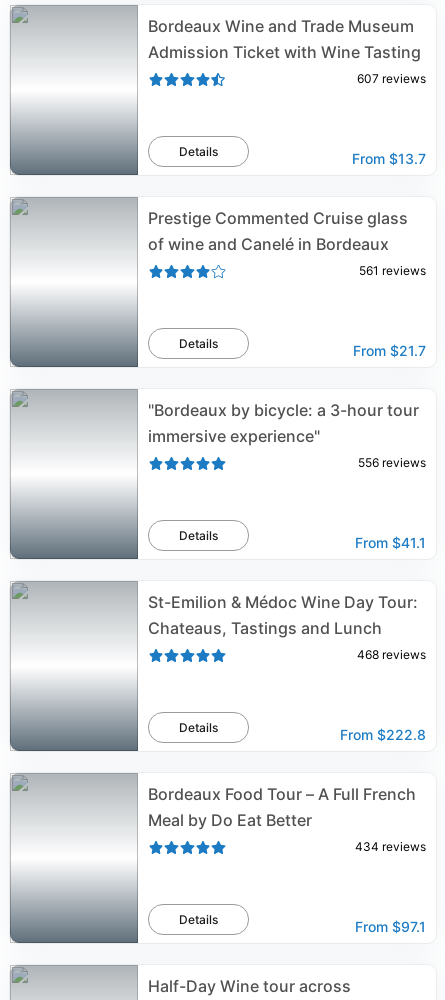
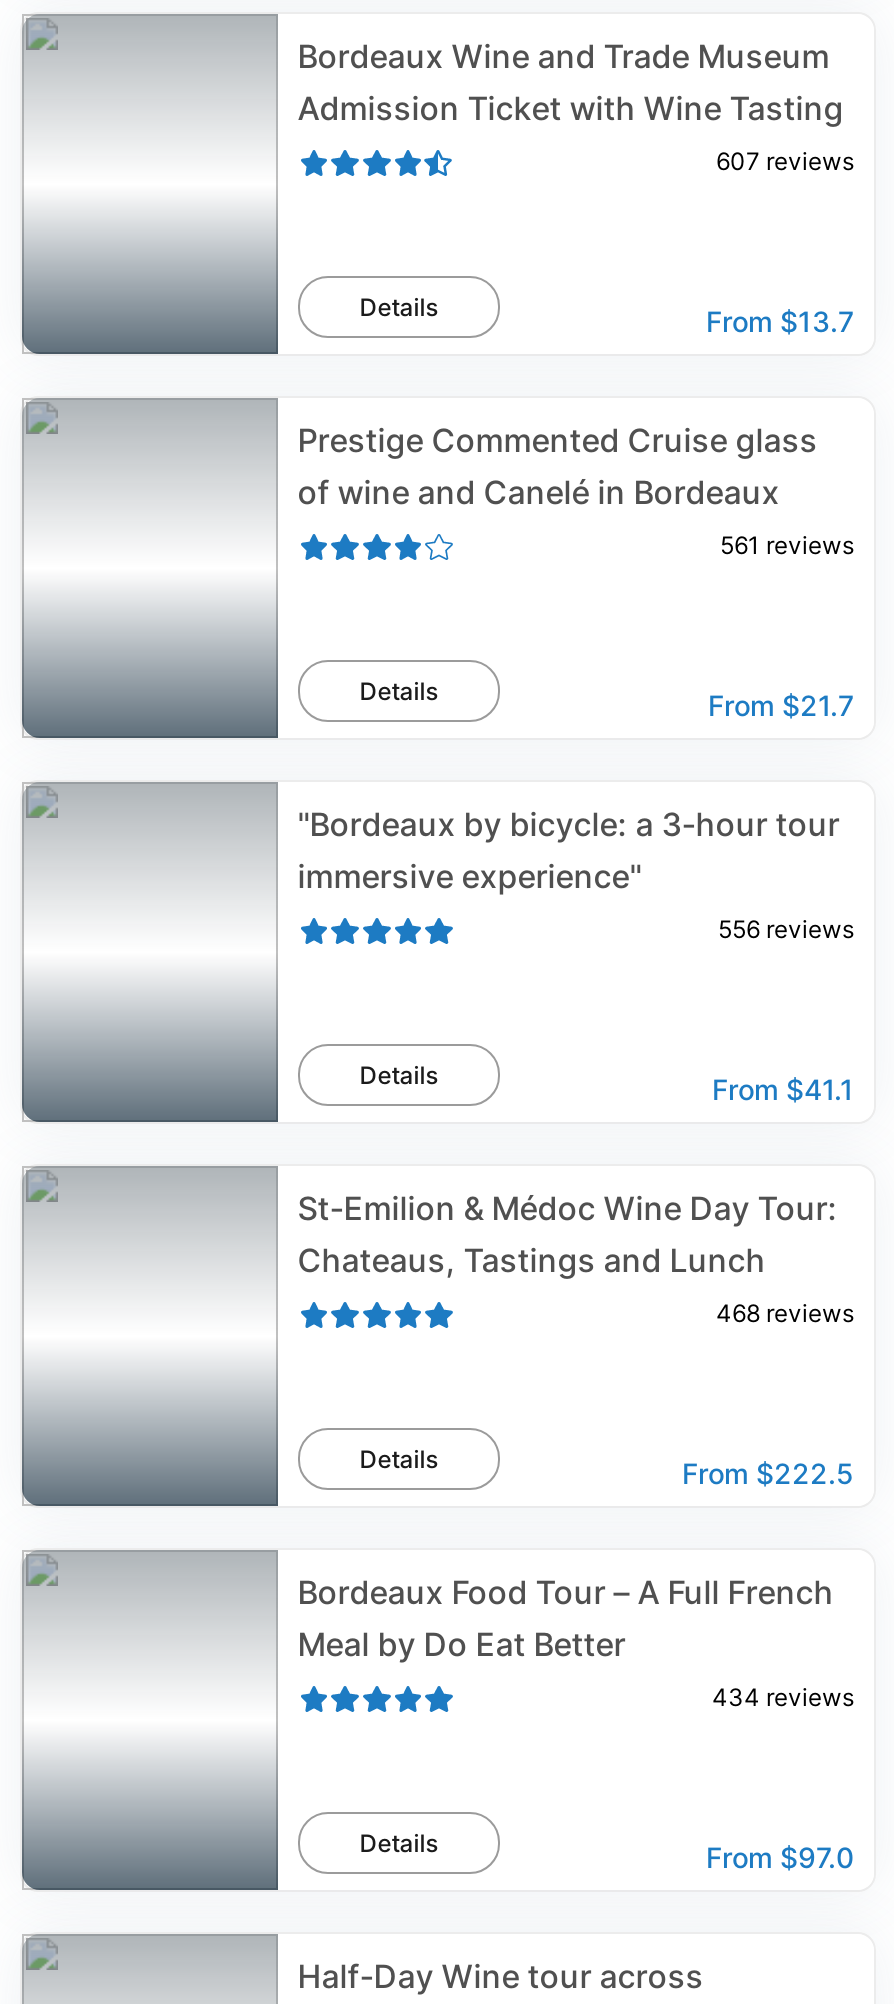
[340,726,426,743] From $222.8 -> [682,1456,854,1490] From $222.5
[355,918,426,935] From $97.1 -> [706,1840,854,1874] From $97.0

